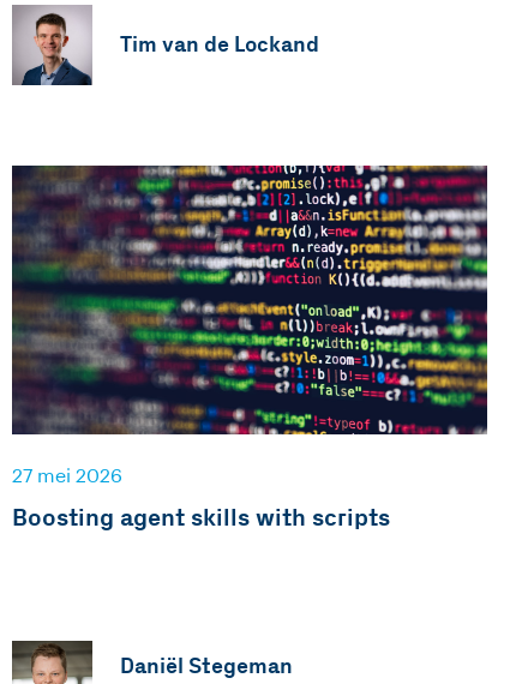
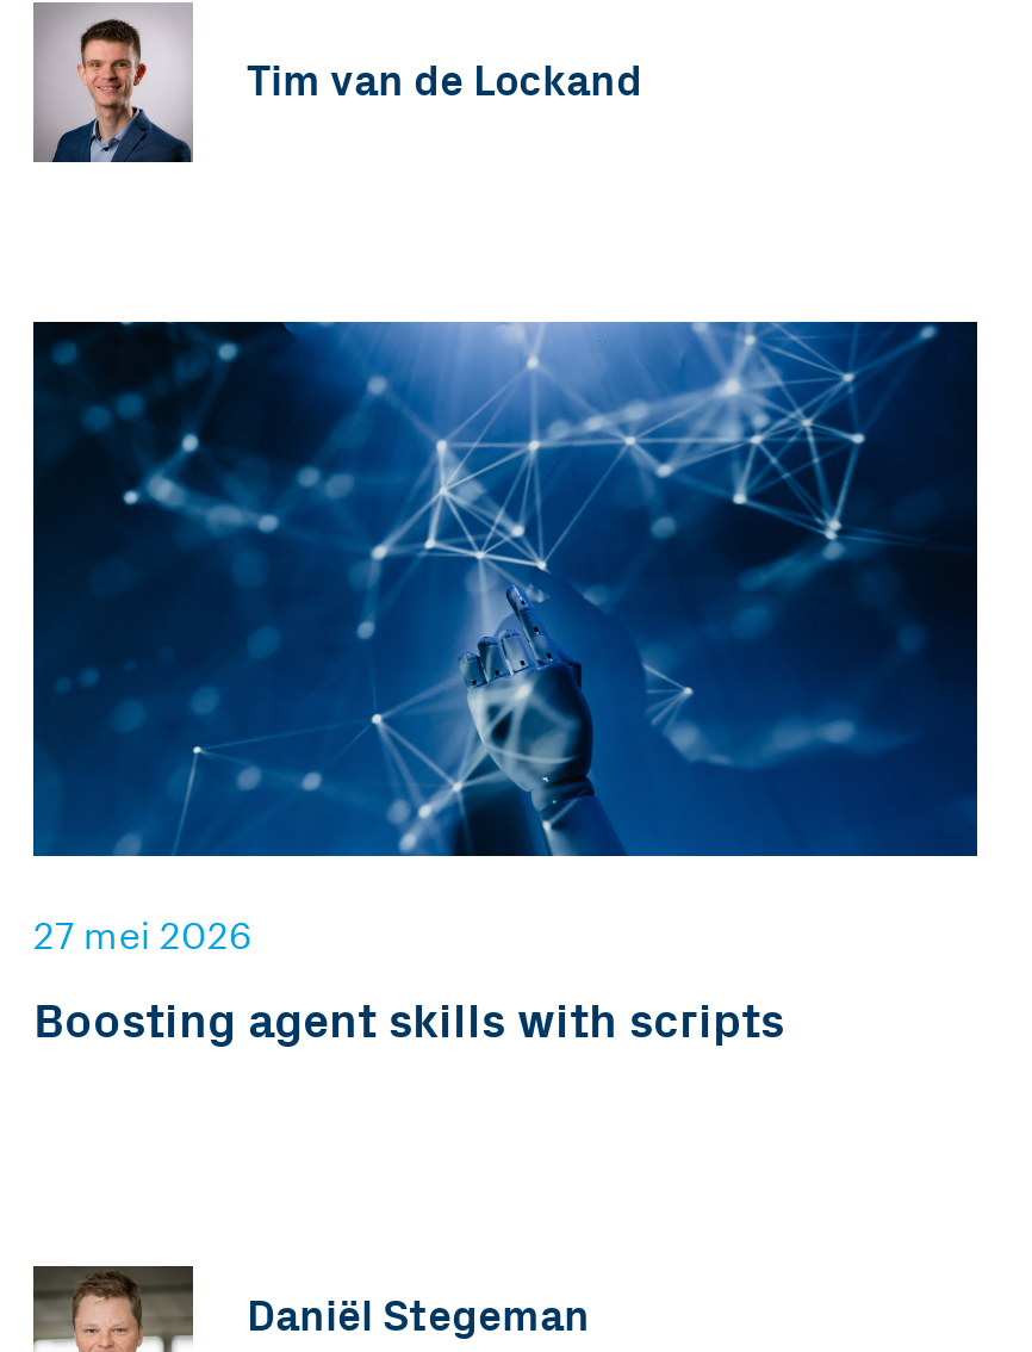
[12,164,488,436] [image] -> [33,320,980,858] [image]

